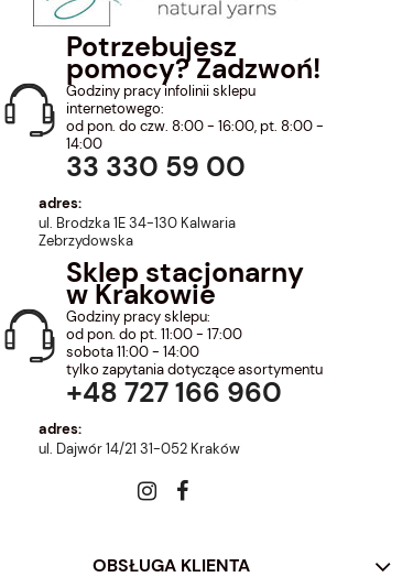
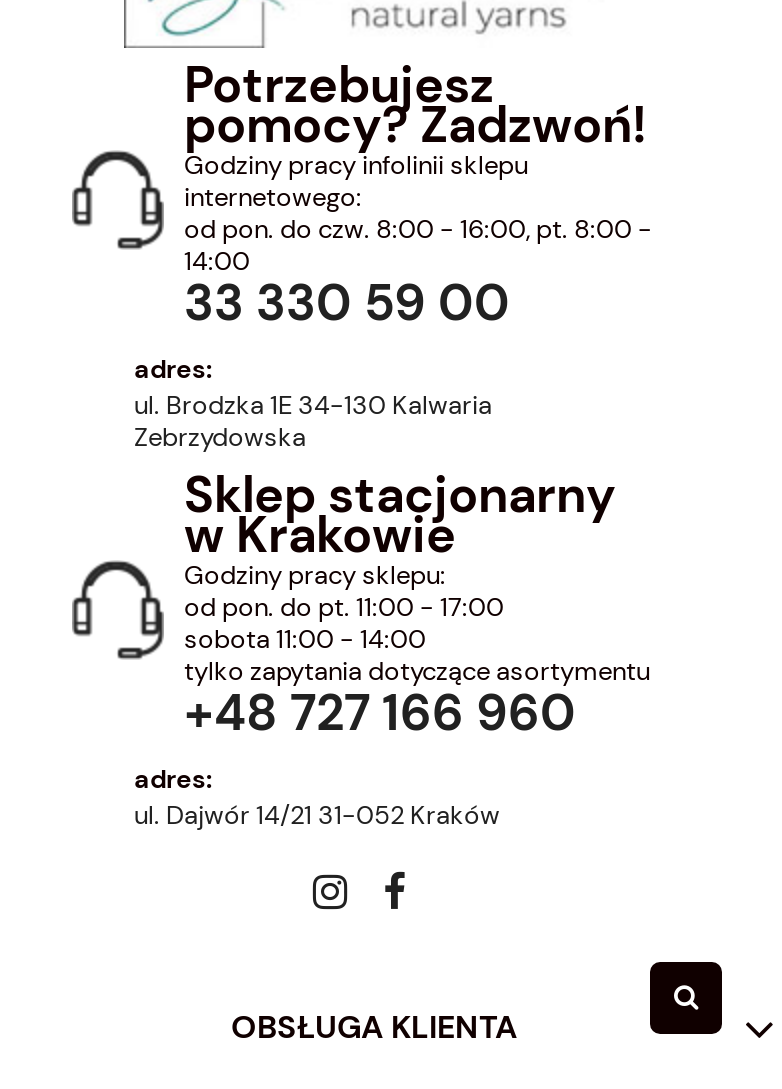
none -> [648,960,724,1036] [image]

